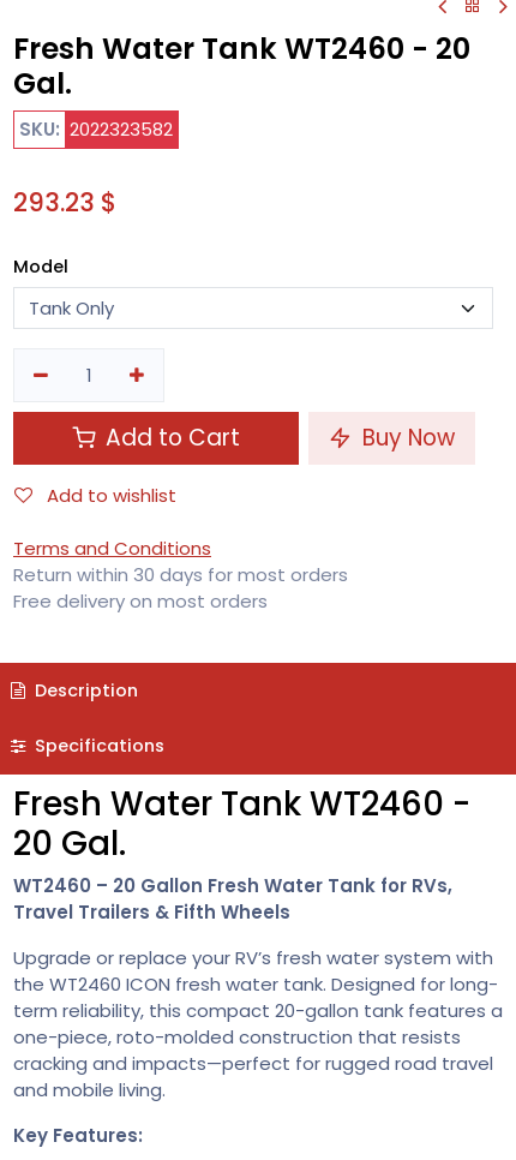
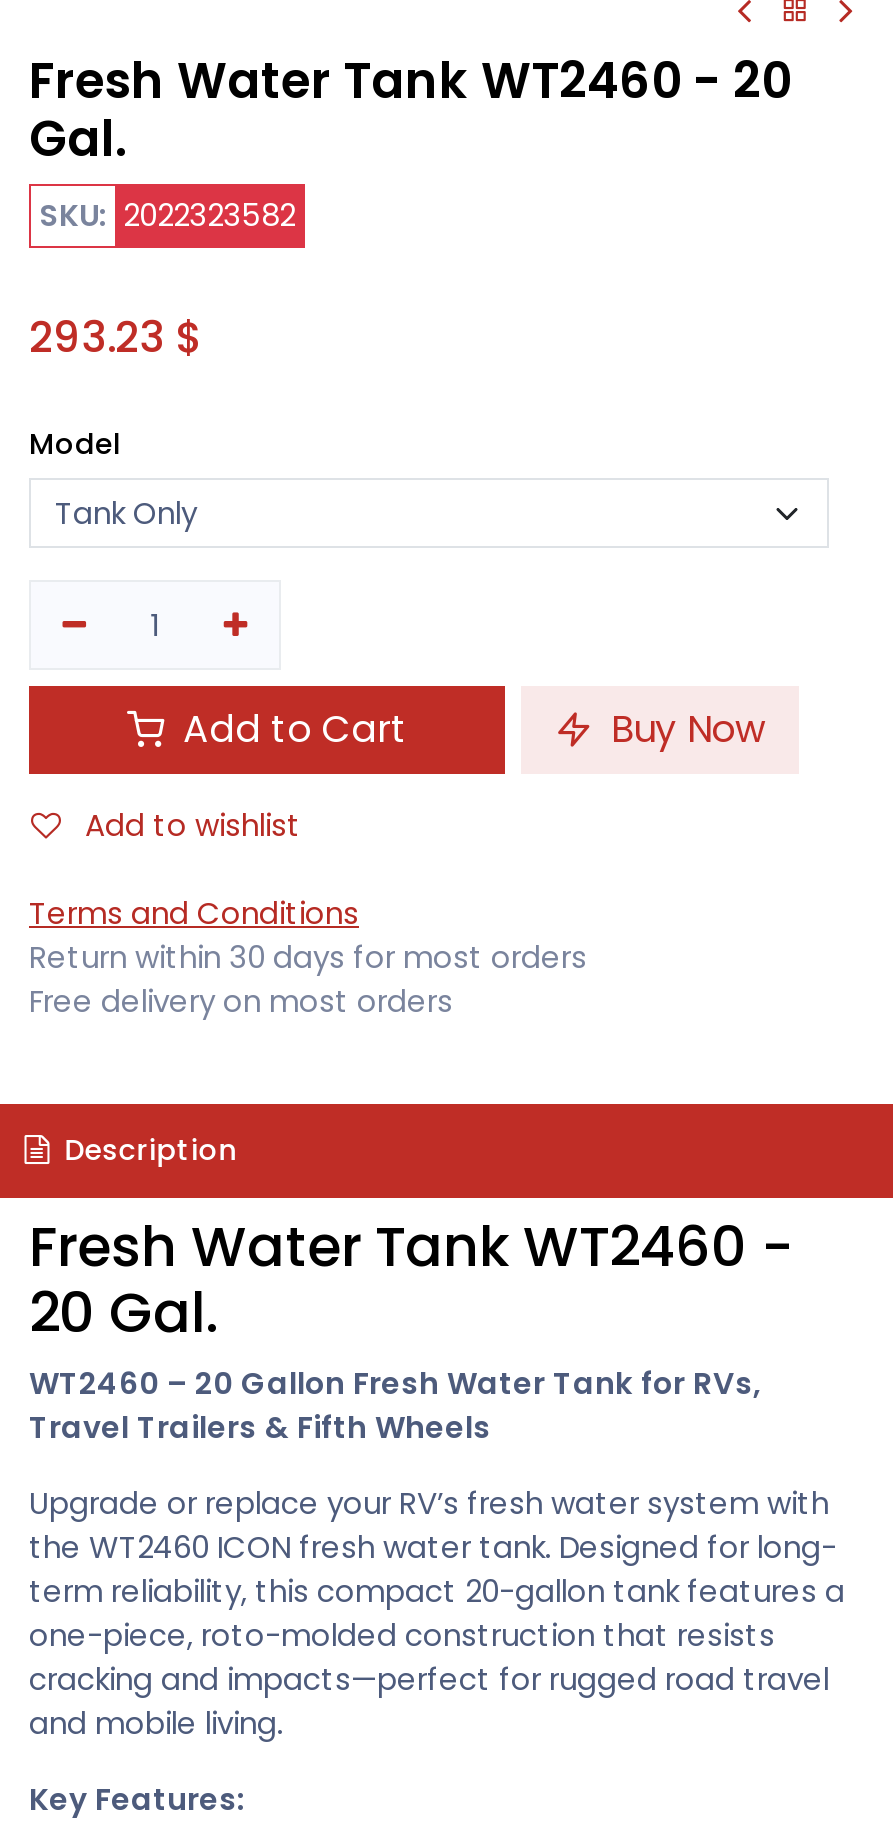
[30,734,164,758] Specifications -> none

